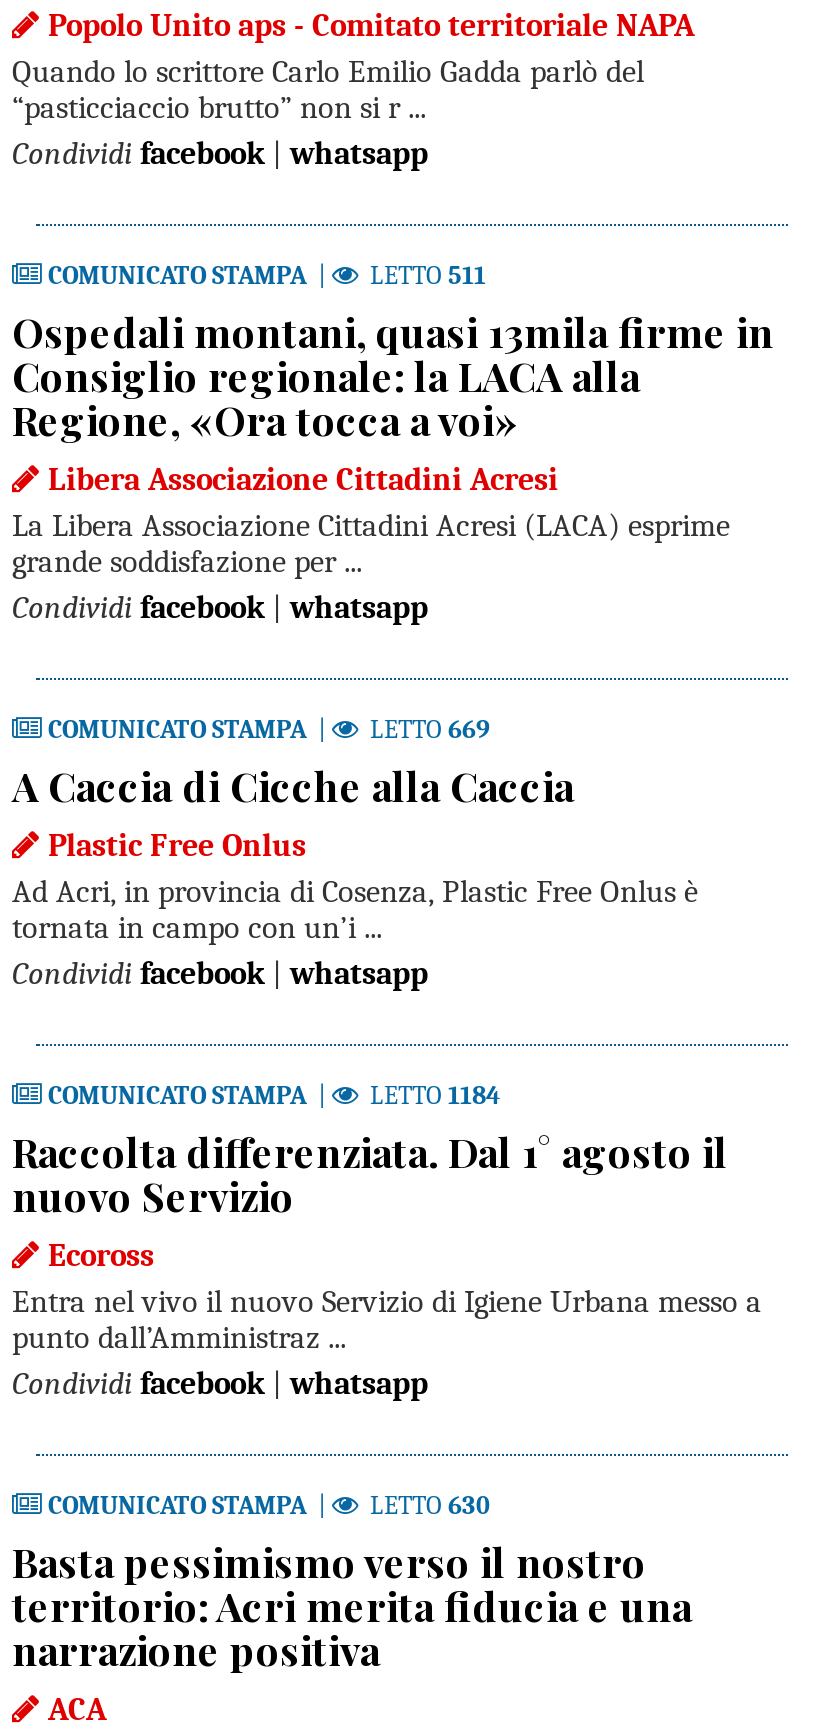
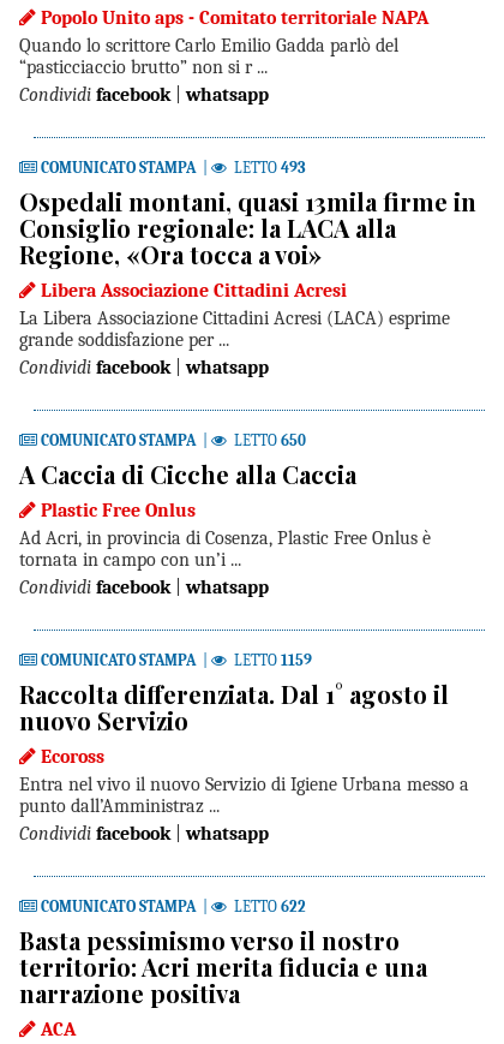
[358,260,486,290] LETTO 511 -> [227,159,306,177] LETTO 493
[358,714,490,744] LETTO 669 -> [227,431,306,449] LETTO 650
[358,1080,500,1110] LETTO 1184 -> [227,651,312,669] LETTO 1159
[358,1490,490,1520] LETTO 630 -> [227,897,306,915] LETTO 622

